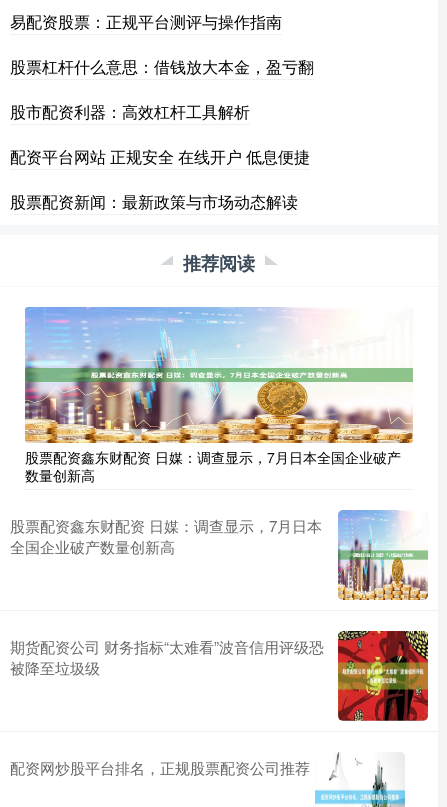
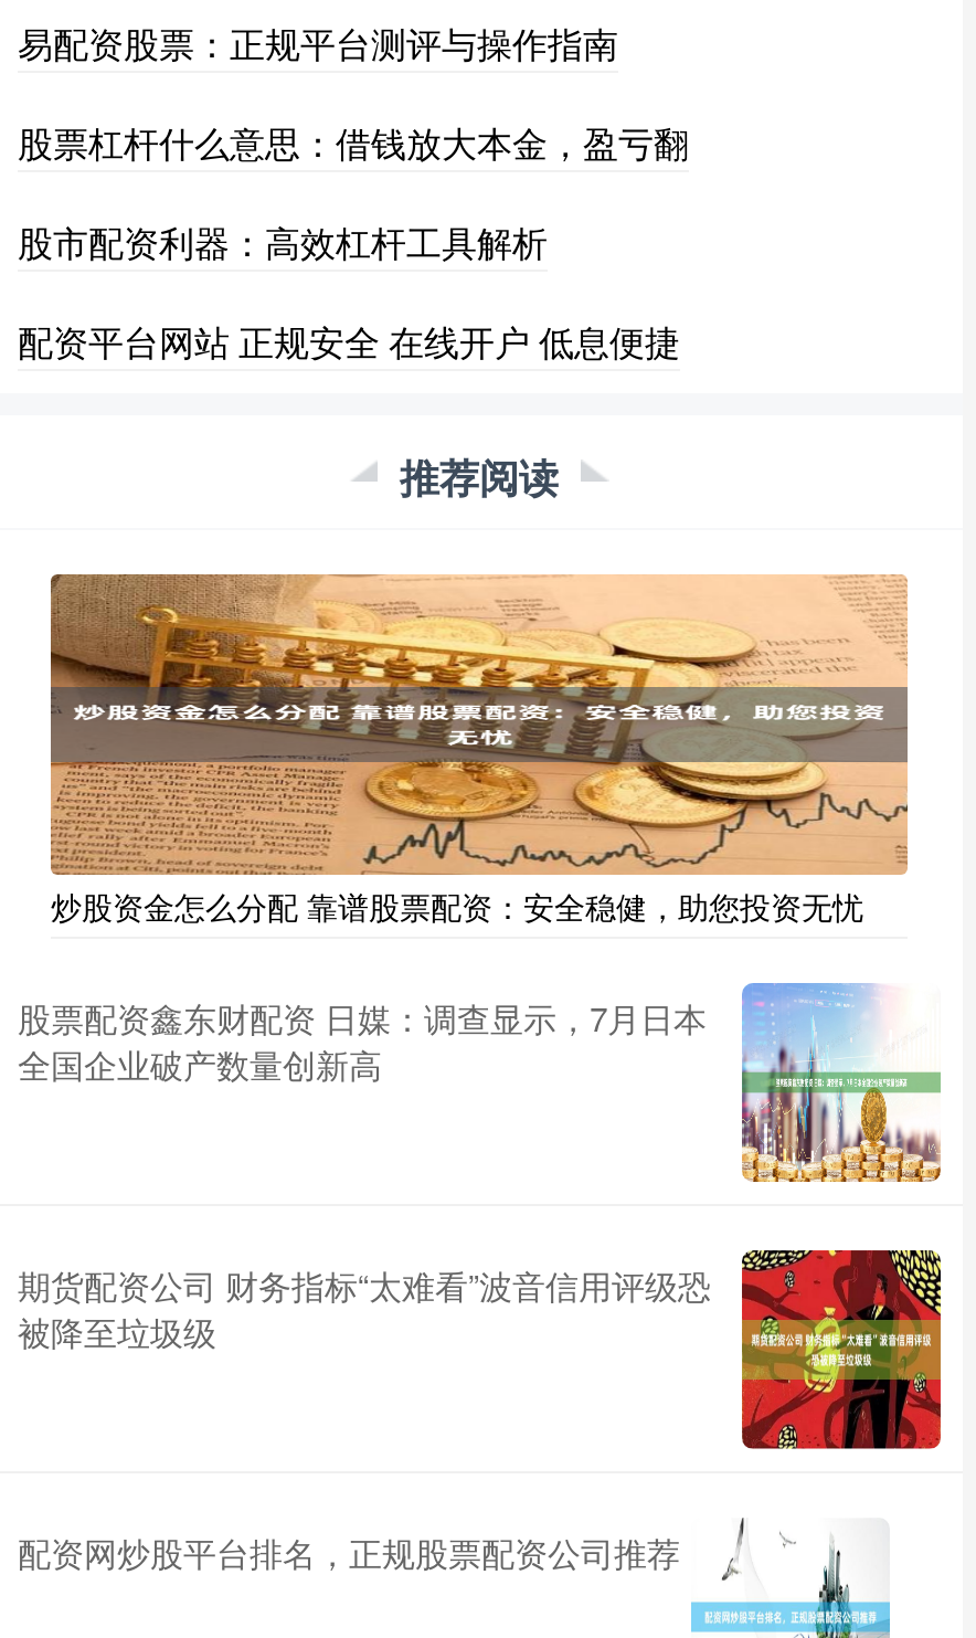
[10,190,298,213] 股票配资新闻：最新政策与市场动态解读 -> none
[24,306,413,485] [image] | 股票配资鑫东财配资 日媒：调查显示，7月日本全国企业破产 | 数量创新高 -> [49,571,910,928] [image] | 炒股资金怎么分配 靠谱股票配资：安全稳健，助您投资无忧

